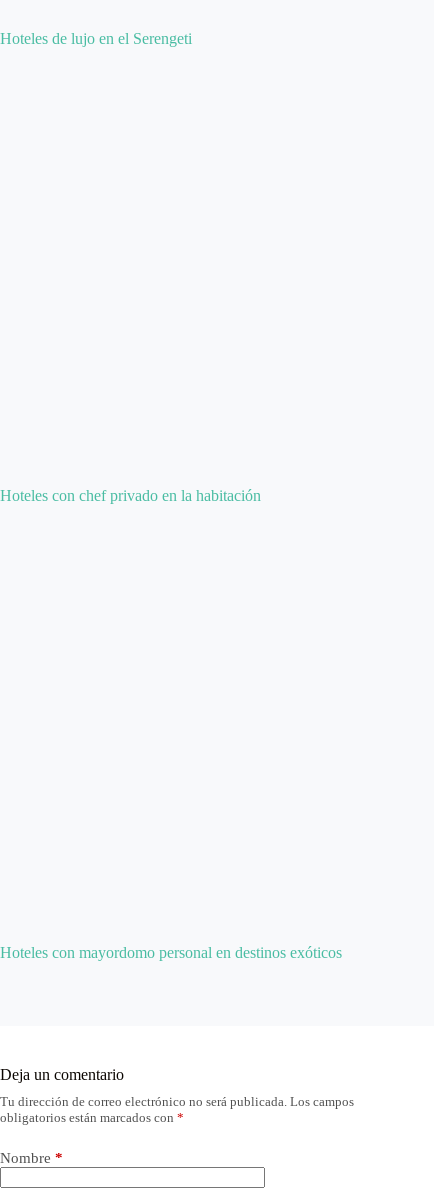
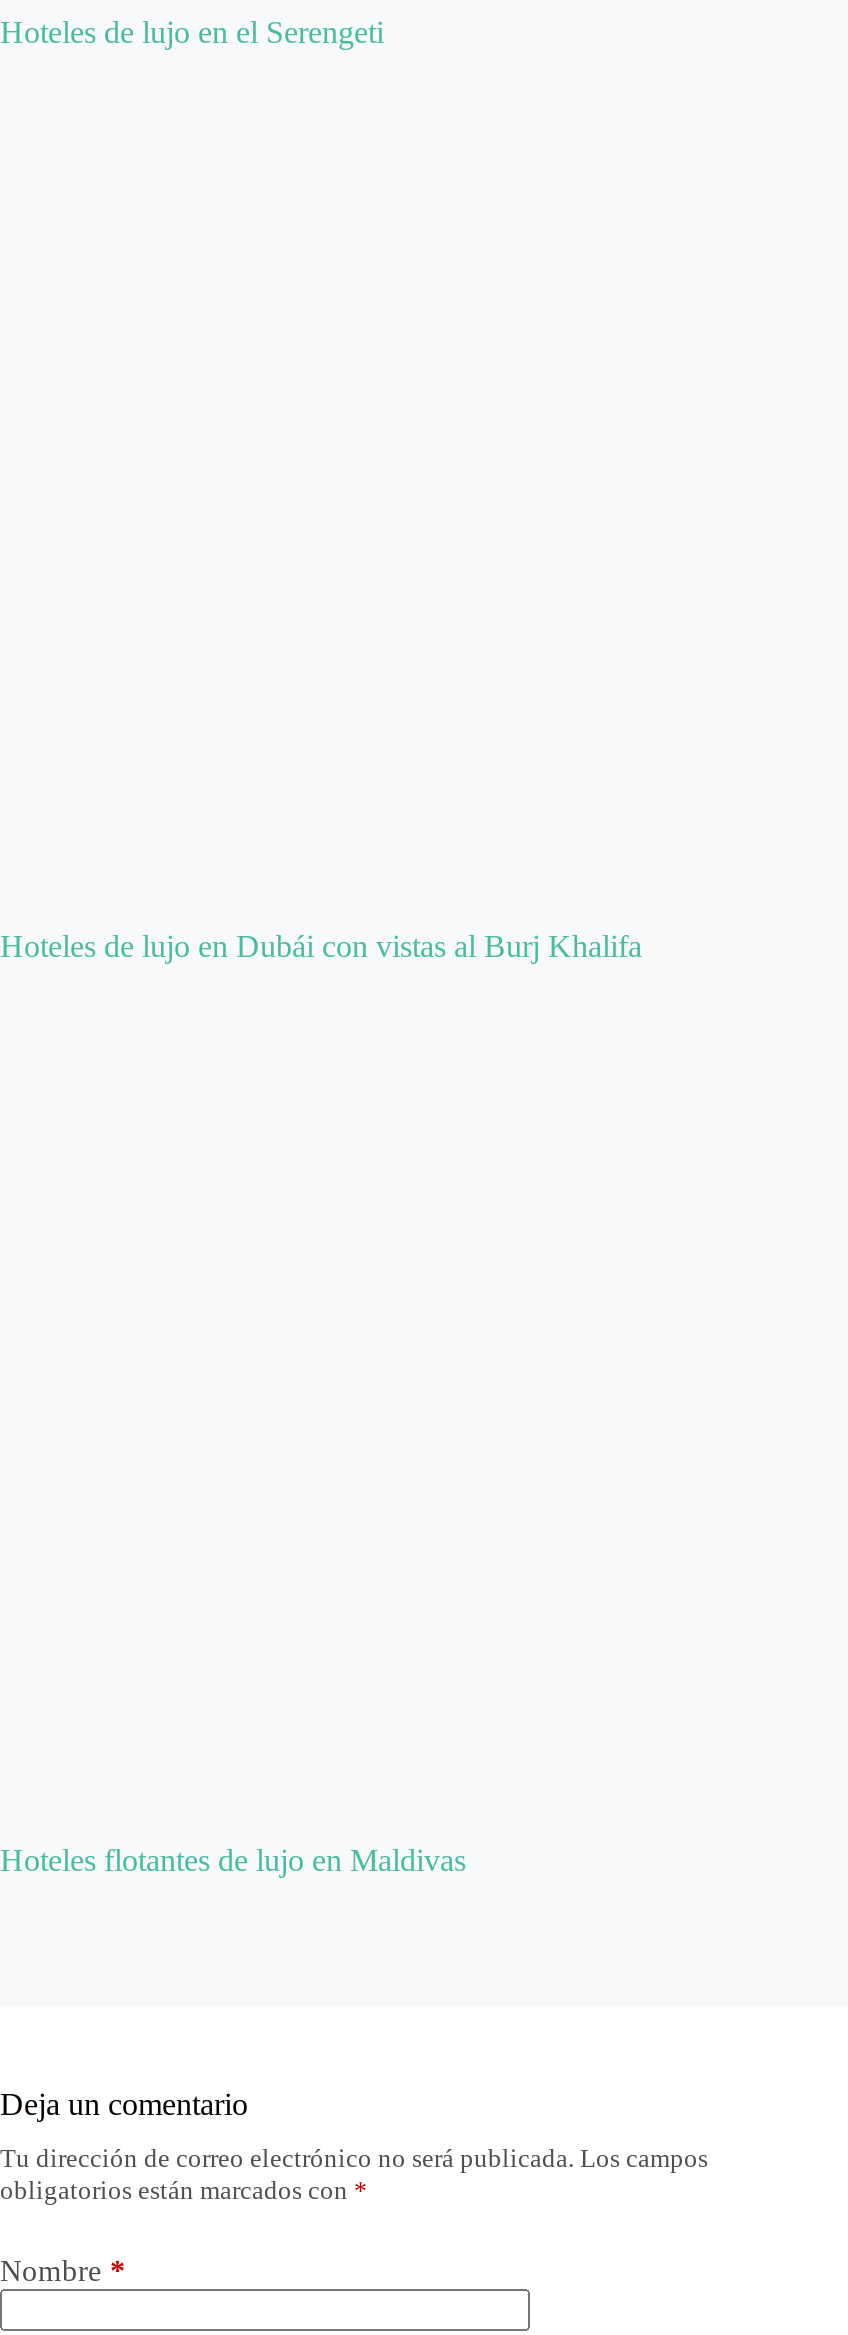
[0,487,261,504] Hoteles con chef privado en la habitación -> [0,928,642,962] Hoteles de lujo en Dubái con vistas al Burj Khalifa
[0,944,342,961] Hoteles con mayordomo personal en destinos exóticos -> [0,1842,466,1876] Hoteles flotantes de lujo en Maldivas

